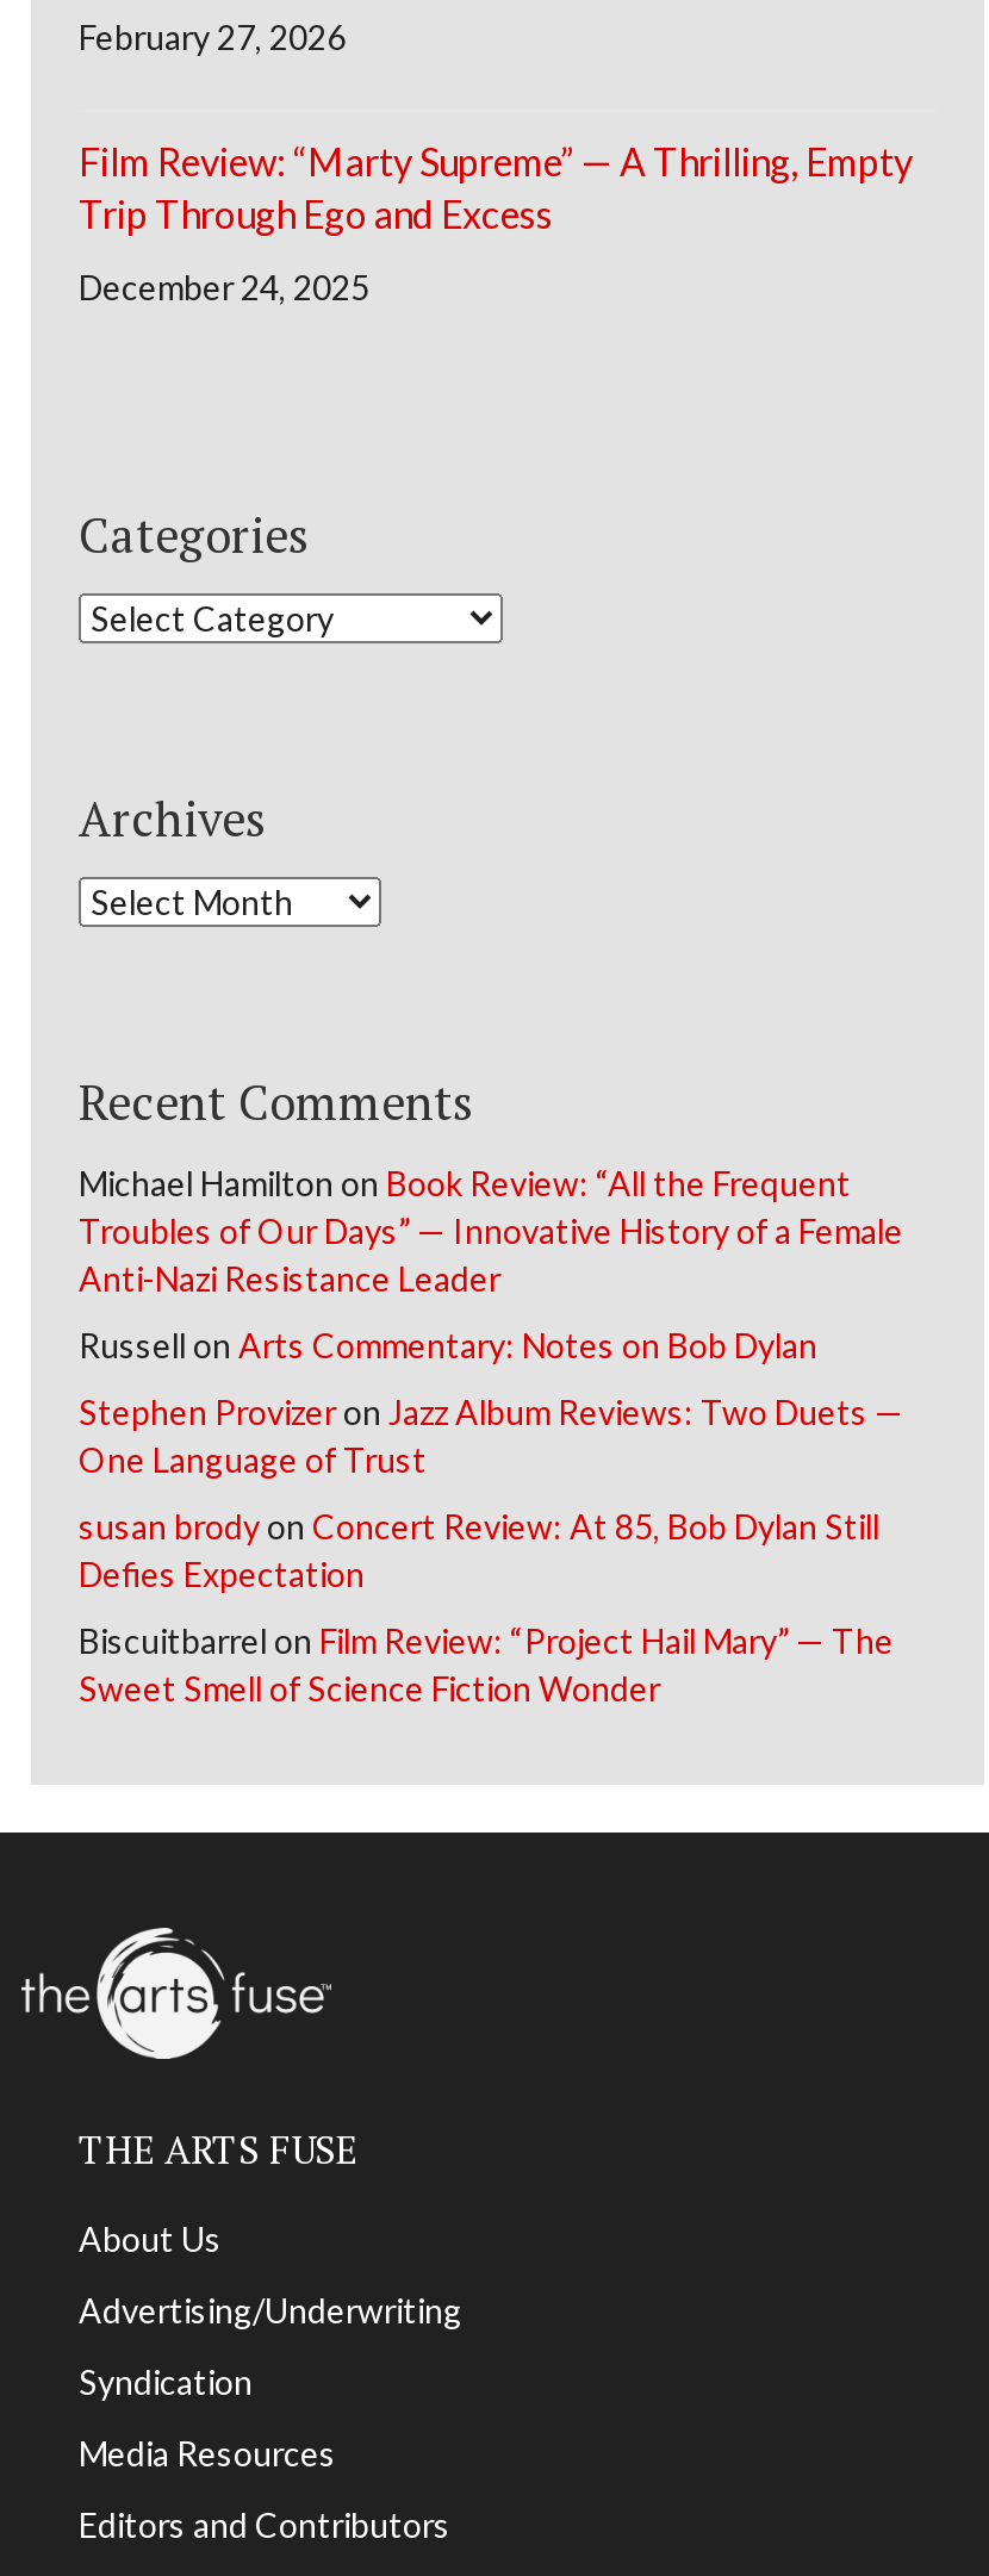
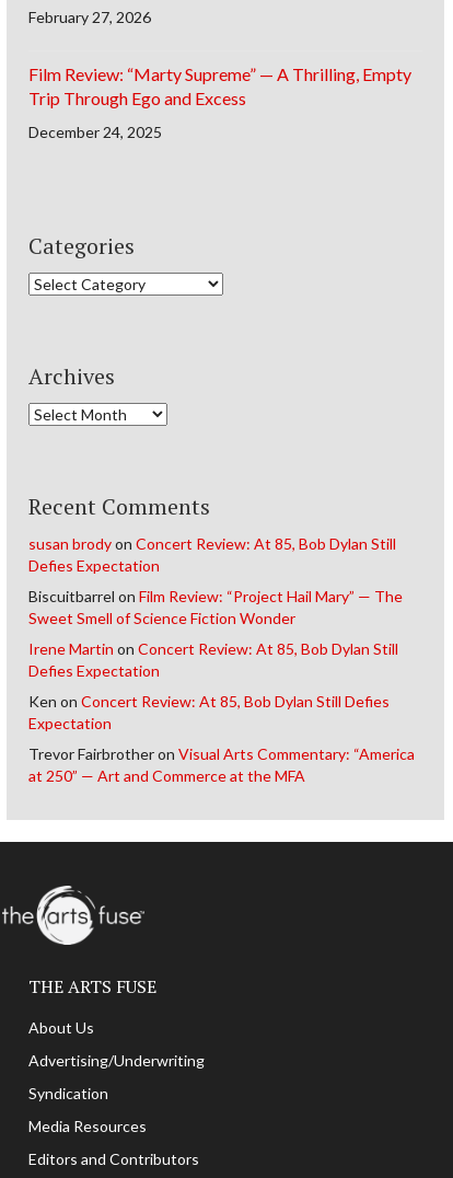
[79,1163,903,1480] Michael Hamilton on Book Review: “All the Frequent | Troubles of Our Days” — Innovative History of a Female | Anti-Nazi Resistance Leader | Russell on Arts Commentary: Notes on Bob Dylan | Stephen Provizer on Jazz Album Reviews: Two Duets — | One Language of Trust -> none
moved [79,1506,894,1709] -> [28,534,403,627]: susan brody on Concert Review: At 85, Bob Dylan Still | Defies Expectation | Biscuitbarrel on Film Review: “Project Hail Mary” — The | Sweet Smell of Science Fiction Wonder
none -> [28,639,415,785] Irene Martin on Concert Review: At 85, Bob Dylan Still | Defies Expectation | Ken on Concert Review: At 85, Bob Dylan Still Defies | Expectation | Trevor Fairbrother on Visual Arts Commentary: “America | at 250” — Art and Commerce at the MFA

